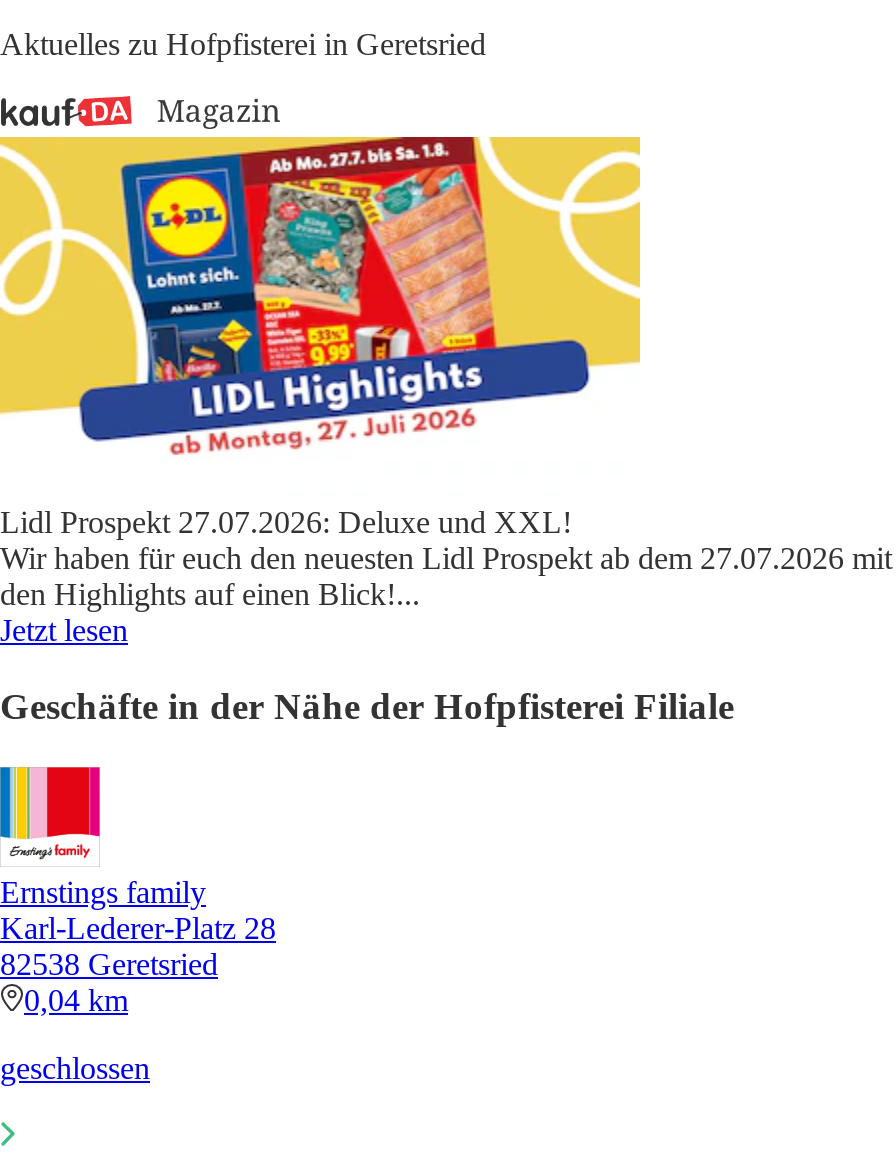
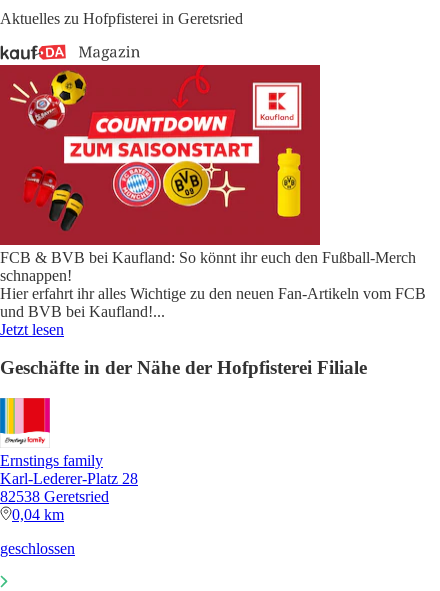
[0,135,892,610] [image] | Lidl Prospekt 27.07.2026: Deluxe und XXL! | Wir haben für euch den neuesten Lidl Prospekt ab dem 27.07.2026 mit | den Highlights auf einen Blick!... -> [0,64,426,320] [image] | FCB & BVB bei Kaufland: So könnt ihr euch den Fußball-Merch | schnappen! | Hier erfahrt ihr alles Wichtige zu den neuen Fan-Artikeln vom FCB | und BVB bei Kaufland!...

